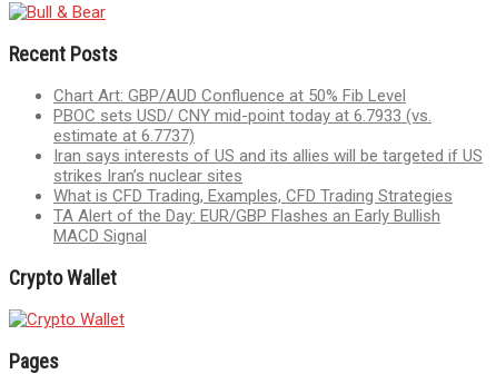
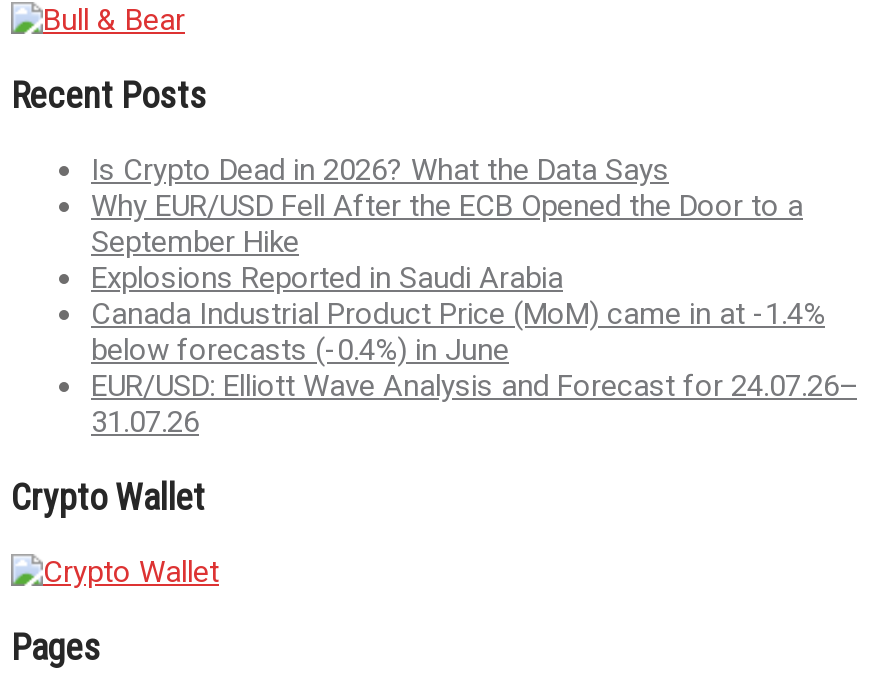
[53,86,483,246] Chart Art: GBP/AUD Confluence at 50% Fib Level | PBOC sets USD/ CNY mid-point today at 6.7933 (vs. | estimate at 6.7737) | Iran says interests of US and its allies will be targeted if US | strikes Iran’s nuclear sites | What is CFD Trading, Examples, CFD Trading Strategies | TA Alert of the Day: EUR/GBP Flashes an Early Bullish | MACD Signal -> [91,152,857,440] Is Crypto Dead in 2026? What the Data Says | Why EUR/USD Fell After the ECB Opened the Door to a | September Hike | Explosions Reported in Saudi Arabia | Canada Industrial Product Price (MoM) came in at -1.4% | below forecasts (-0.4%) in June | EUR/USD: Elliott Wave Analysis and Forecast for 24.07.26– | 31.07.26

